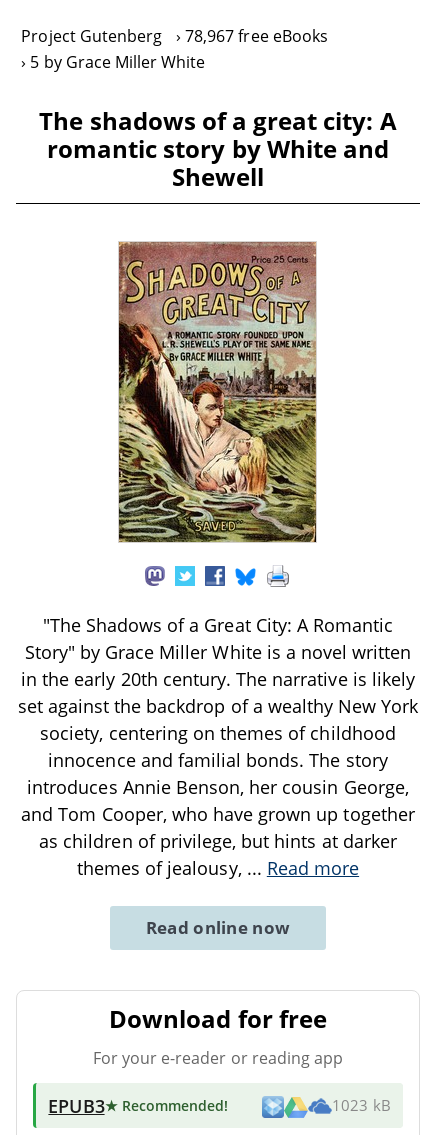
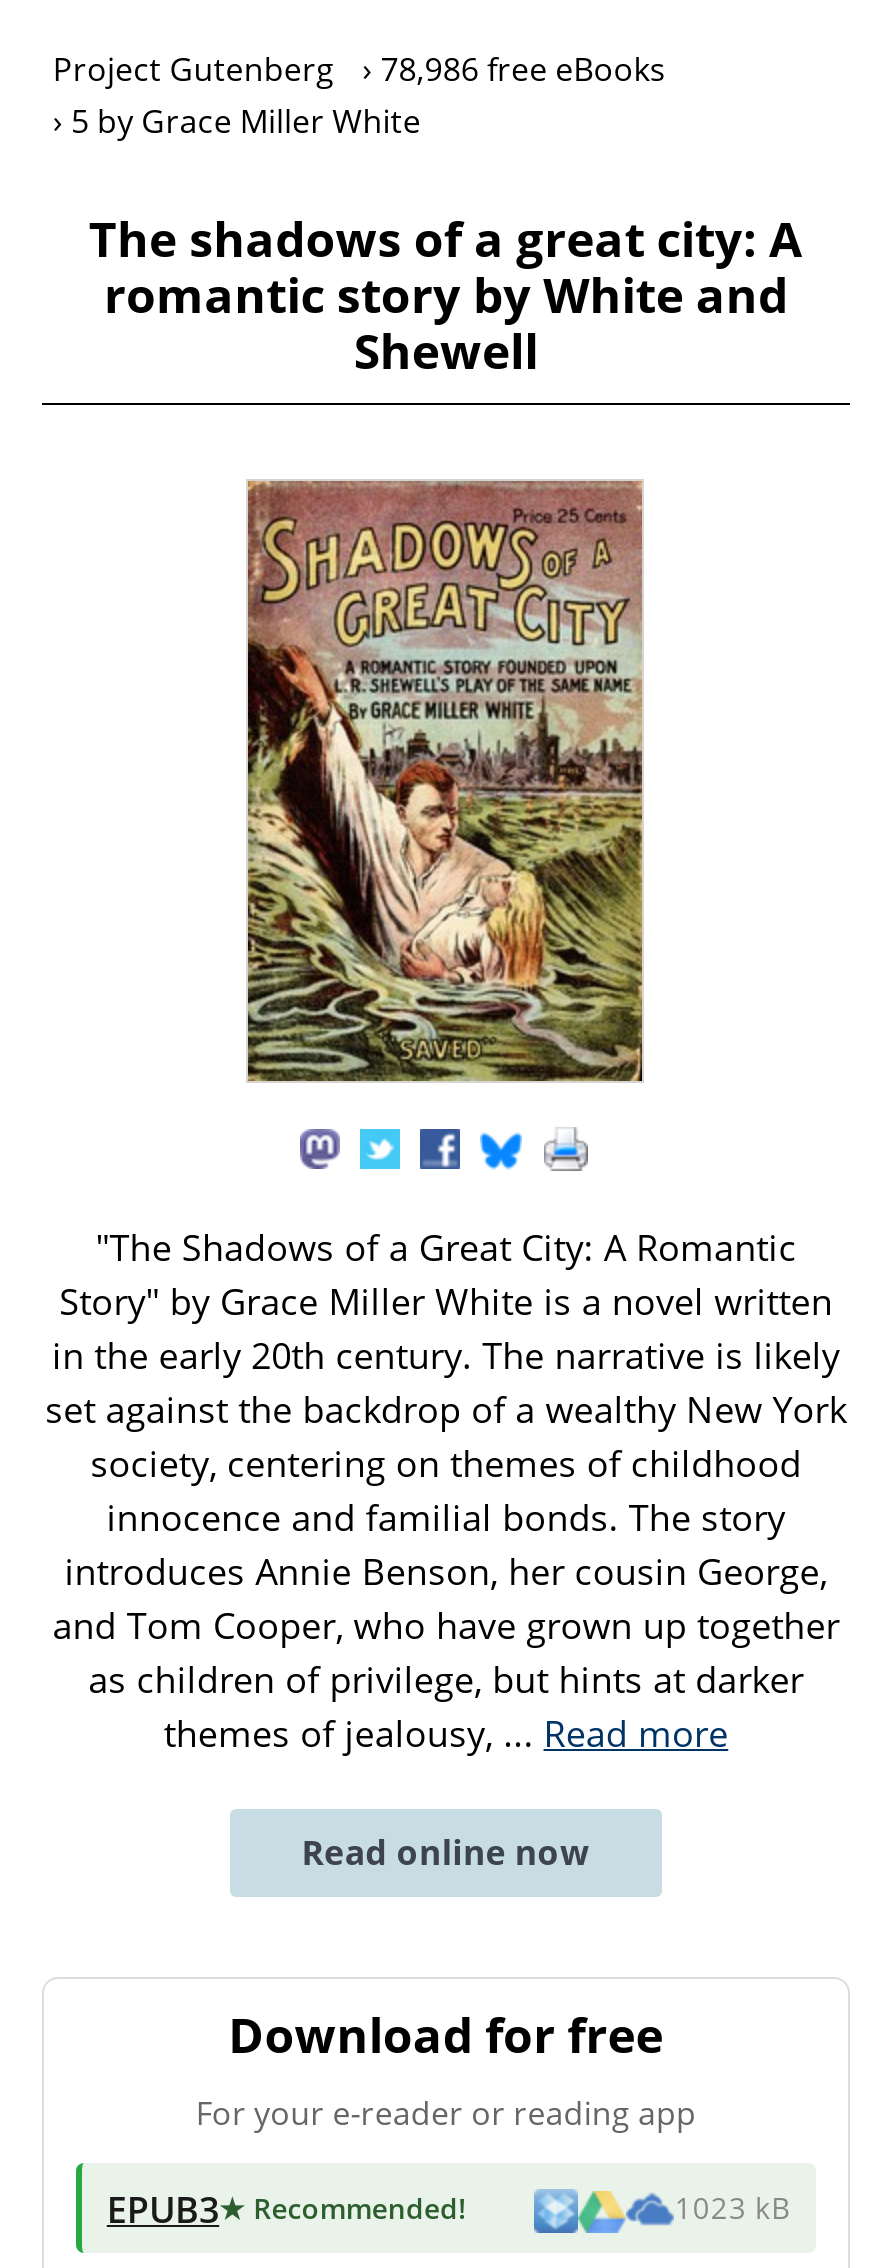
[21,25,328,47] Project Gutenberg 78,967 free eBooks -> [53,47,666,91] Project Gutenberg 78,986 free eBooks

